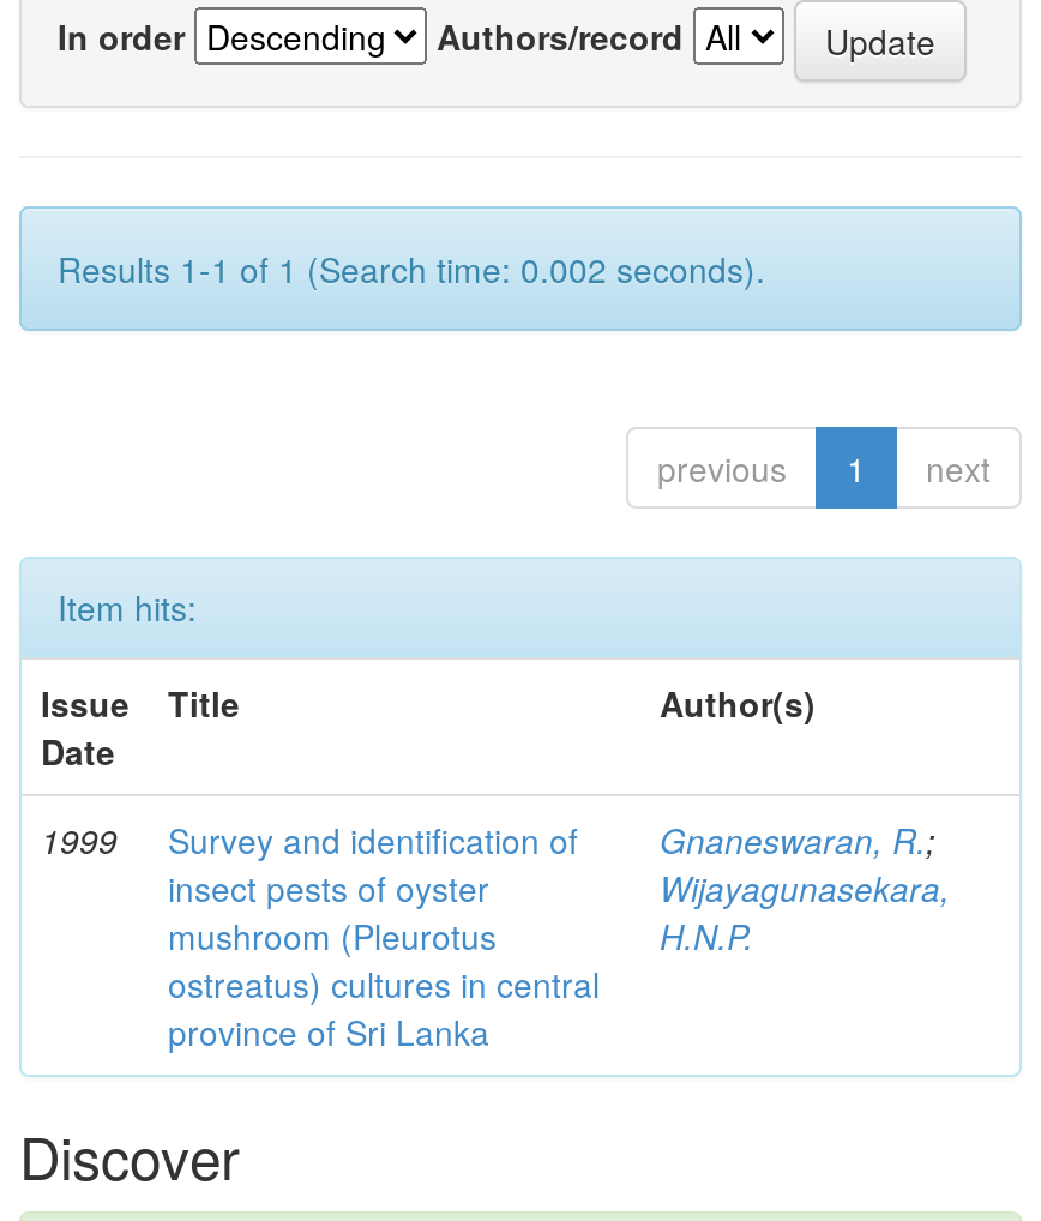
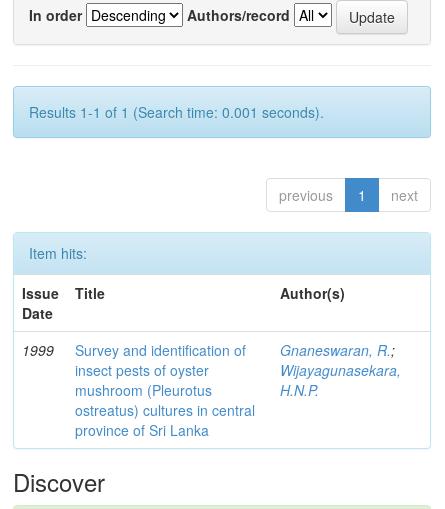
[58,245,765,293] Results 1-1 of 1 (Search time: 0.002 seconds). -> [29,102,324,122] Results 1-1 of 1 (Search time: 0.001 seconds).

